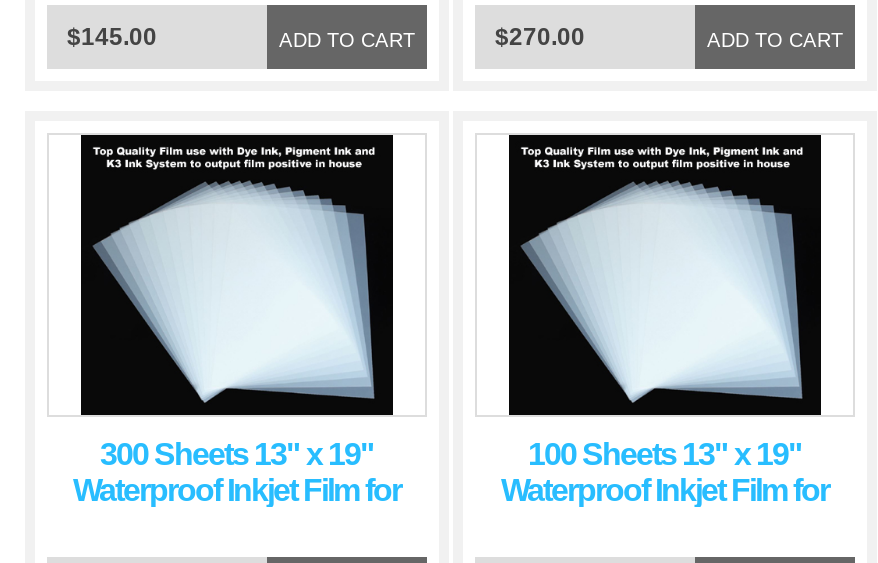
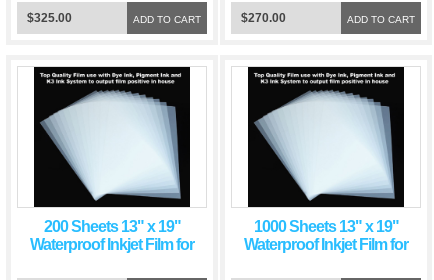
[67,23,157,51] $145.00 -> [27,11,72,25] $325.00
[100,437,374,471] 300 Sheets 13" x 19" -> [43,218,180,235] 200 Sheets 13" x 19"
[528,437,802,471] 100 Sheets 13" x 19" -> [253,218,398,235] 1000 Sheets 13" x 19"

